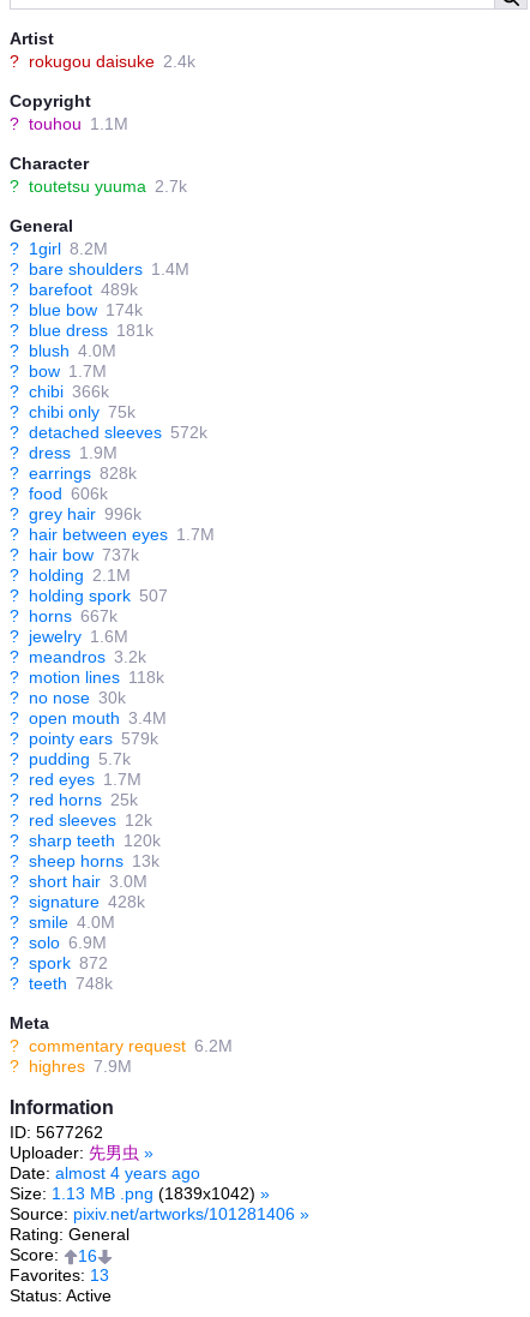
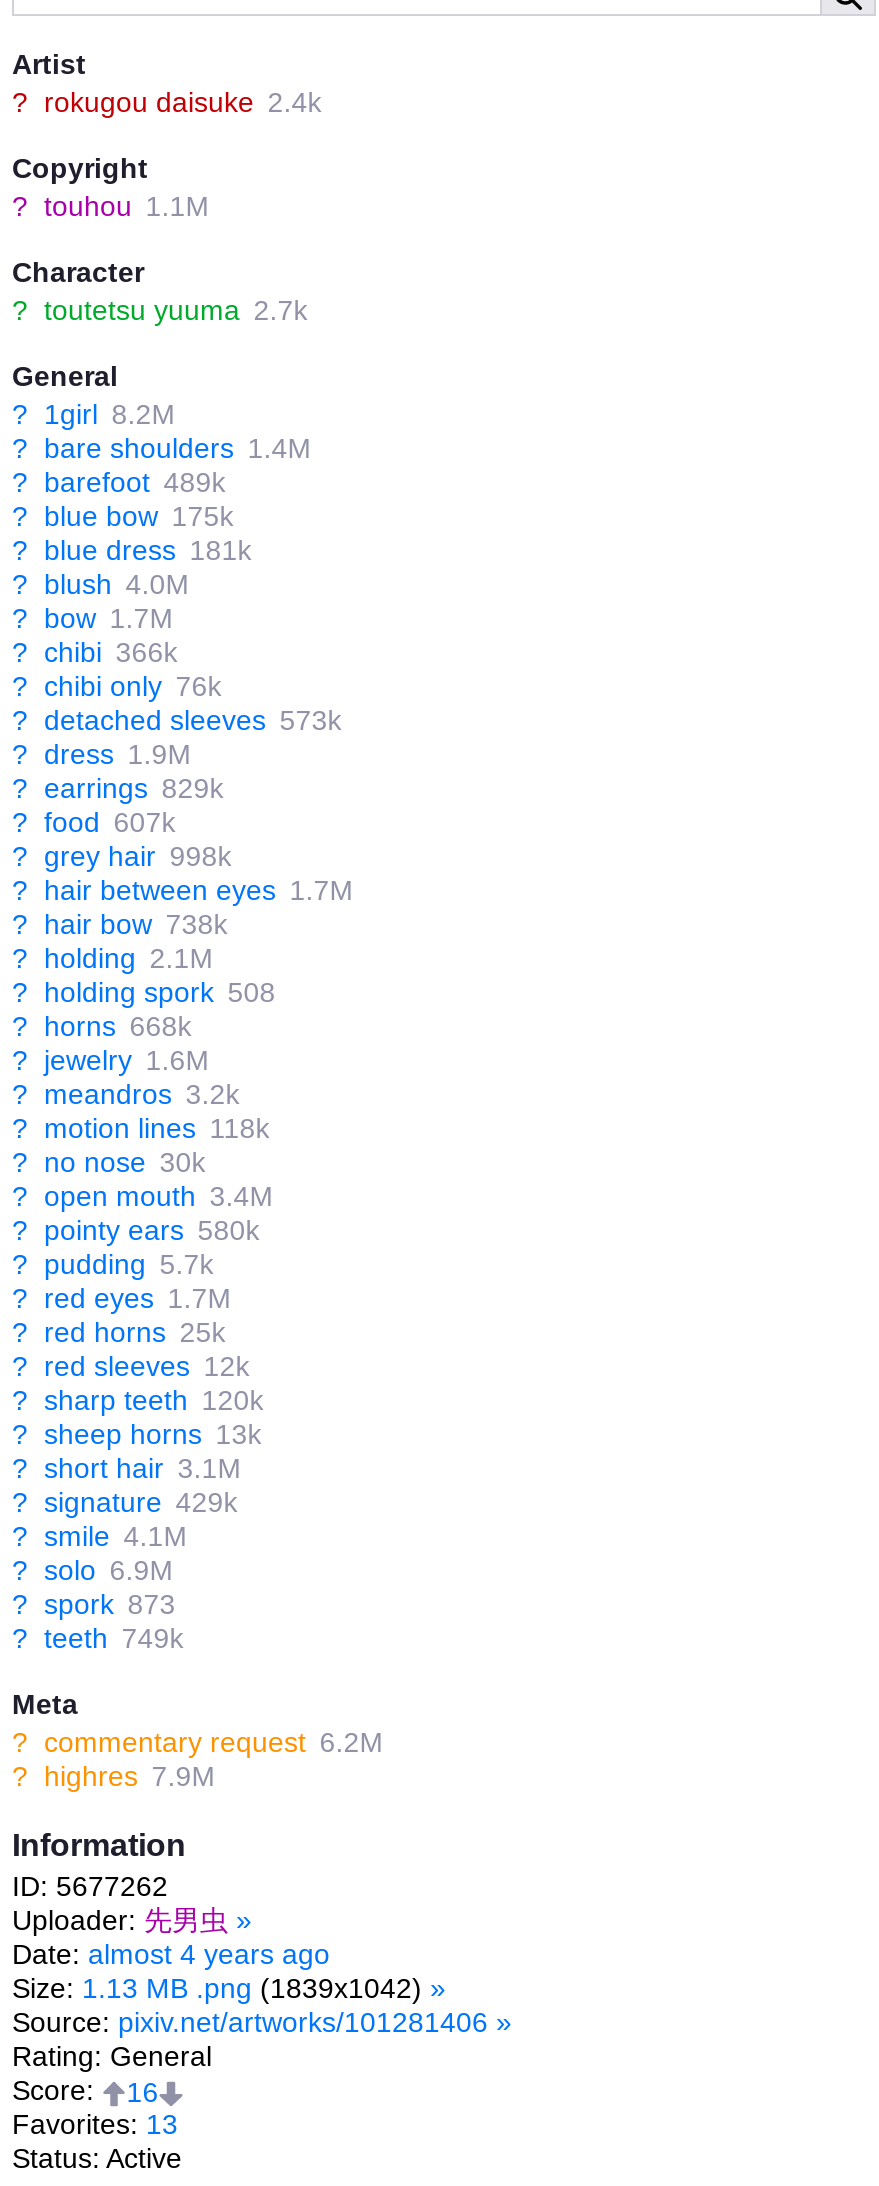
[10,300,142,320] ? blue bow 174k -> [12,501,234,533] ? blue bow 175k
[10,403,135,422] ? chibi only 75k -> [12,671,222,703] ? chibi only 76k
[10,423,207,442] ? detached sleeves 572k -> [12,705,342,737] ? detached sleeves 573k
[10,464,136,483] ? earrings 828k -> [12,773,224,805] ? earrings 829k
[10,484,108,503] ? food 606k -> [12,807,176,839] ? food 607k
[10,505,141,524] ? grey hair 996k -> [12,841,232,873] ? grey hair 998k
[10,545,139,565] ? hair bow 737k -> [12,909,228,941] ? hair bow 738k
[10,586,168,605] ? holding spork 507 -> [12,977,276,1009] ? holding spork 508
[10,607,117,626] ? horns 667k -> [12,1011,192,1043] ? horns 668k
[10,729,158,748] ? pointy ears 579k -> [12,1215,260,1247] ? pointy ears 580k
[10,872,147,891] ? short hair 3.0M -> [12,1453,242,1485] ? short hair 3.1M
[10,892,145,912] ? signature 428k -> [12,1487,238,1519] ? signature 429k
[10,913,115,932] ? smile 4.0M -> [12,1521,188,1553] ? smile 4.1M
[10,954,108,973] ? spork 872 -> [12,1589,176,1621] ? spork 873
[10,974,112,993] ? teeth 748k -> [12,1623,184,1655] ? teeth 749k

